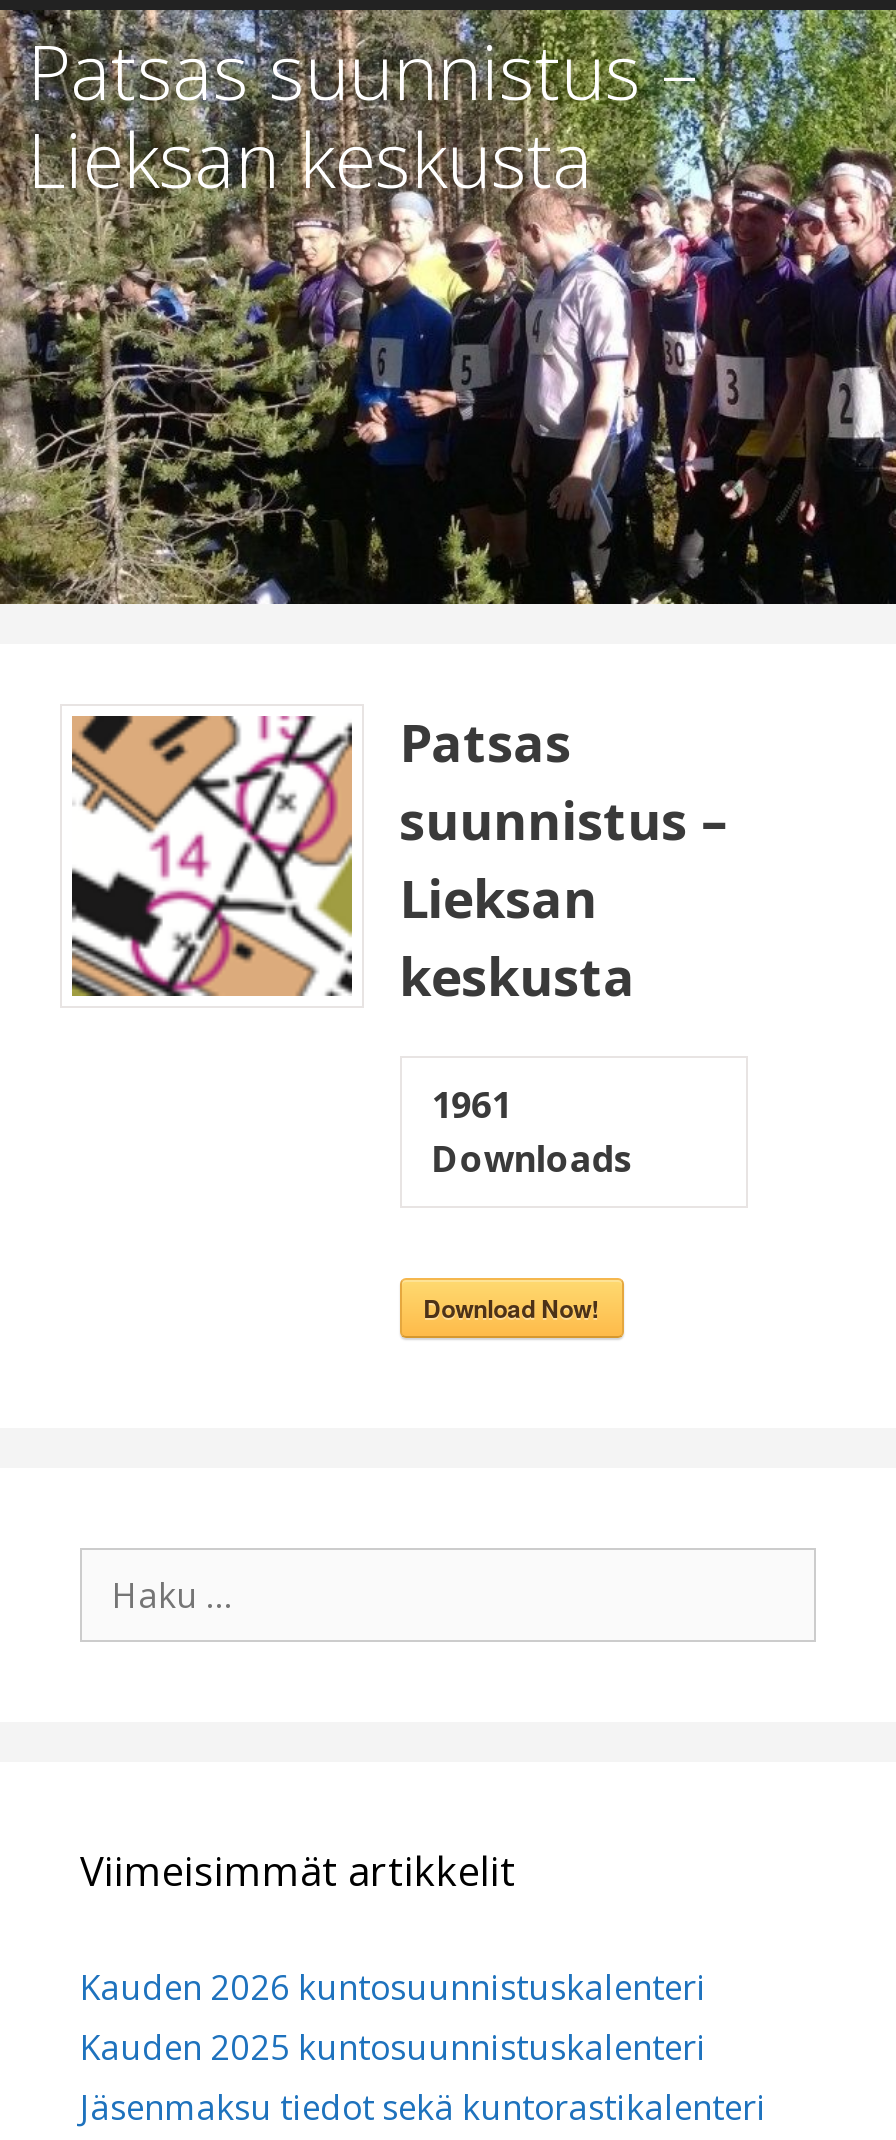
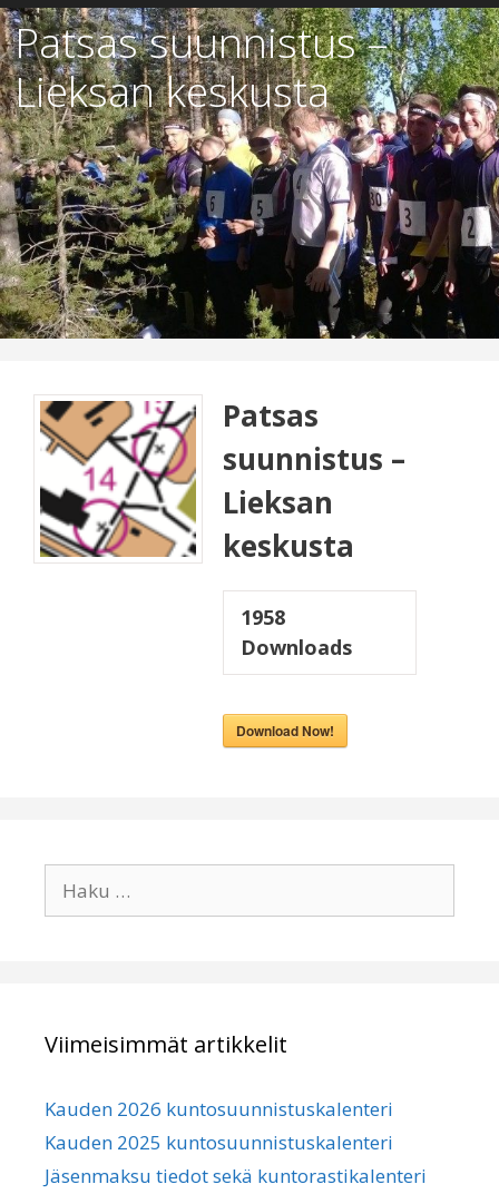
[431,1080,511,1128] 1961 -> [240,604,285,630] 1958

